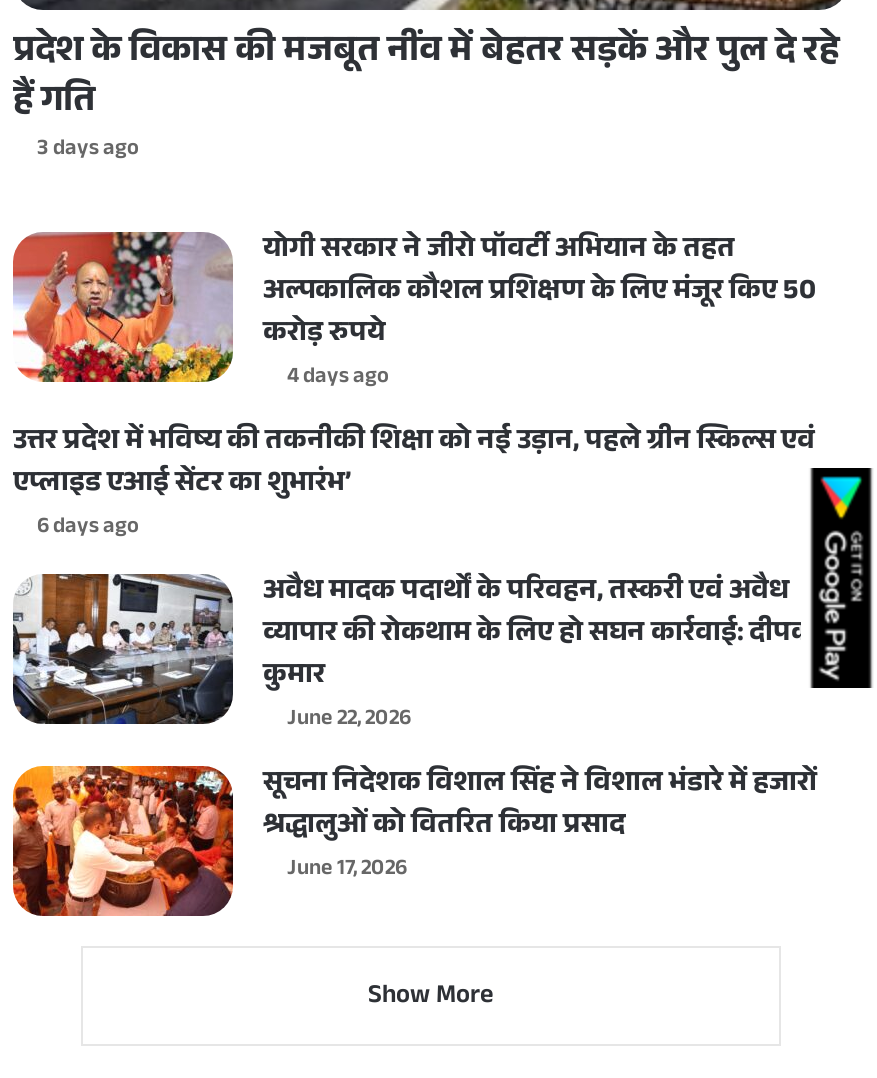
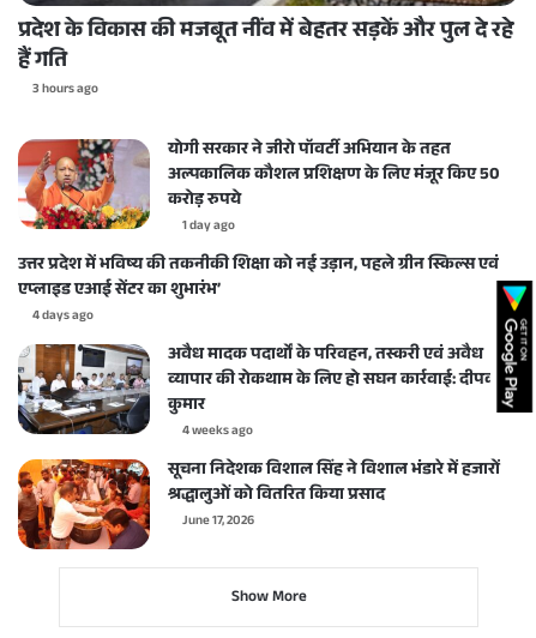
[37,133,139,171] 3 days ago -> [32,80,98,102] 3 hours ago
[287,361,389,399] 4 days ago -> [182,216,235,239] 1 day ago
[37,511,139,549] 6 days ago -> [32,306,94,329] 4 days ago
[287,703,411,741] June 22, 2026 -> [182,421,253,444] 4 weeks ago

